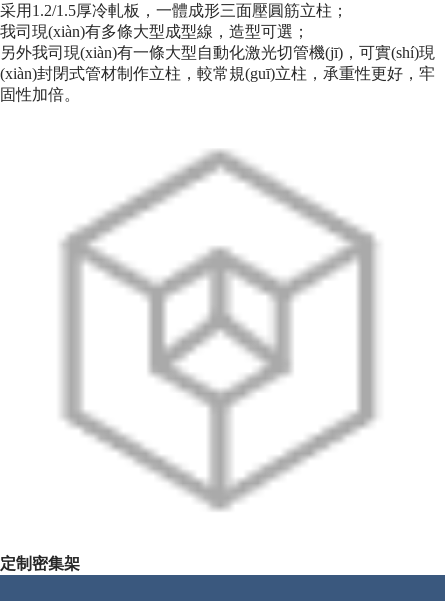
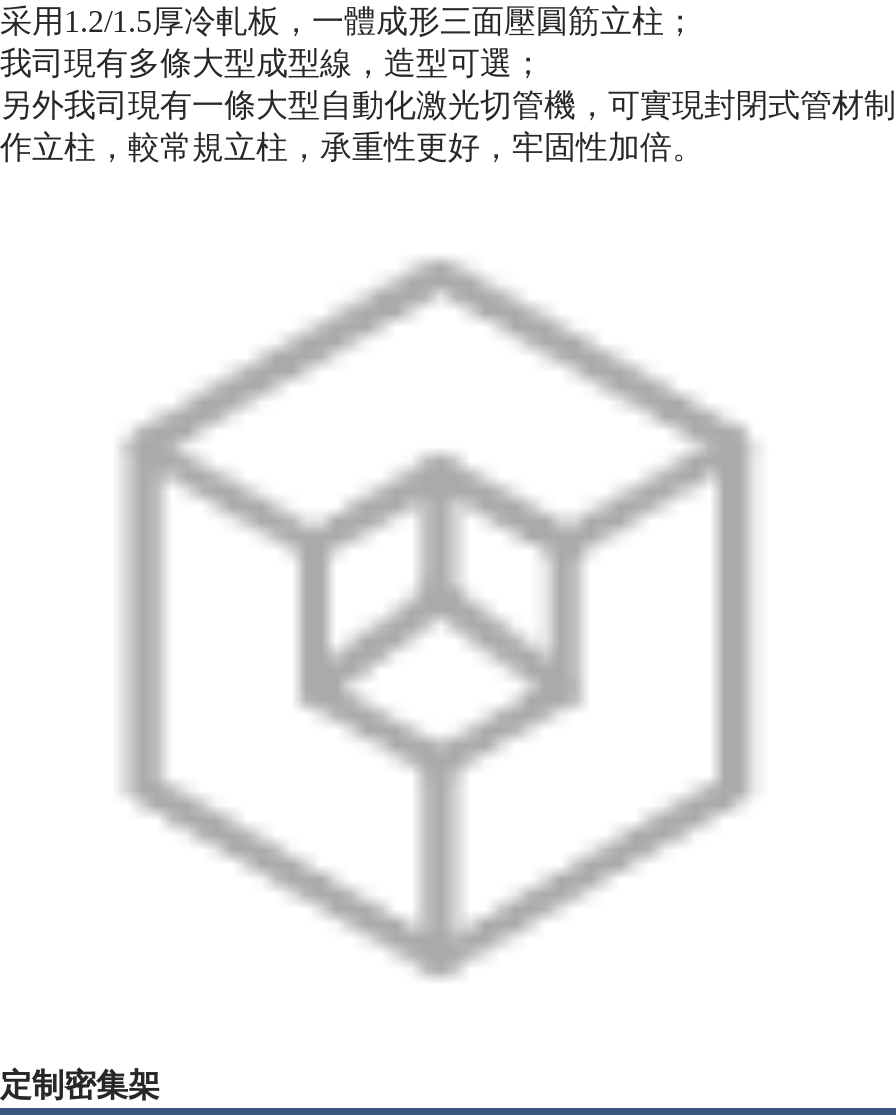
[0,23,435,103] 我司現(xiàn)有多條大型成型線，造型可選； | 另外我司現(xiàn)有一條大型自動化激光切管機(jī)，可實(shí)現 | (xiàn)封閉式管材制作立柱，較常規(guī)立柱，承重性更好，牢 | 固性加倍。 -> [0,46,896,164] 我司現有多條大型成型線，造型可選； | 另外我司現有一條大型自動化激光切管機，可實現封閉式管材制 | 作立柱，較常規立柱，承重性更好，牢固性加倍。

